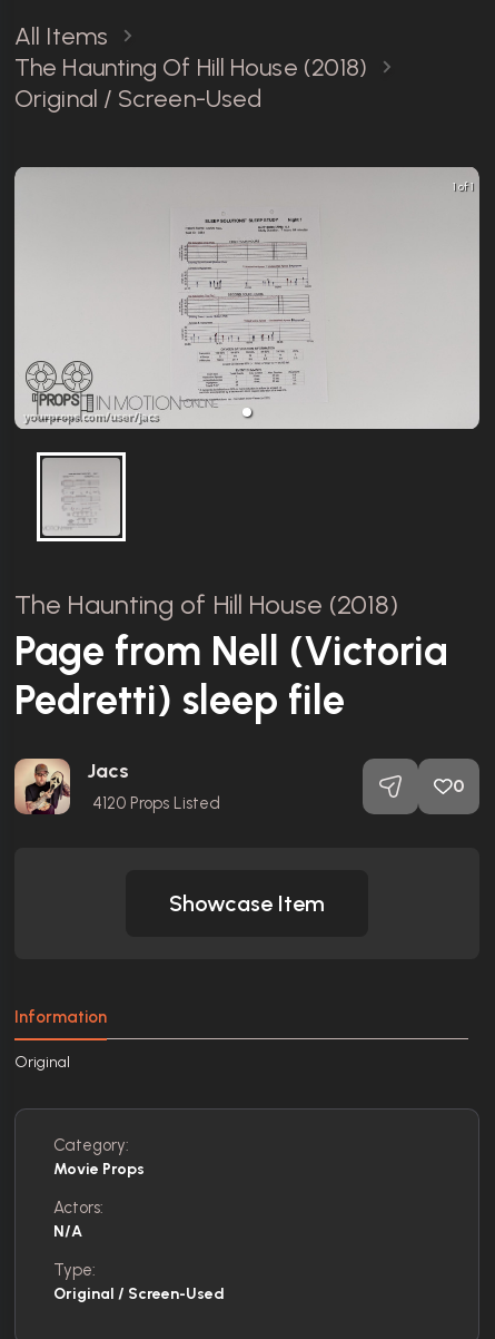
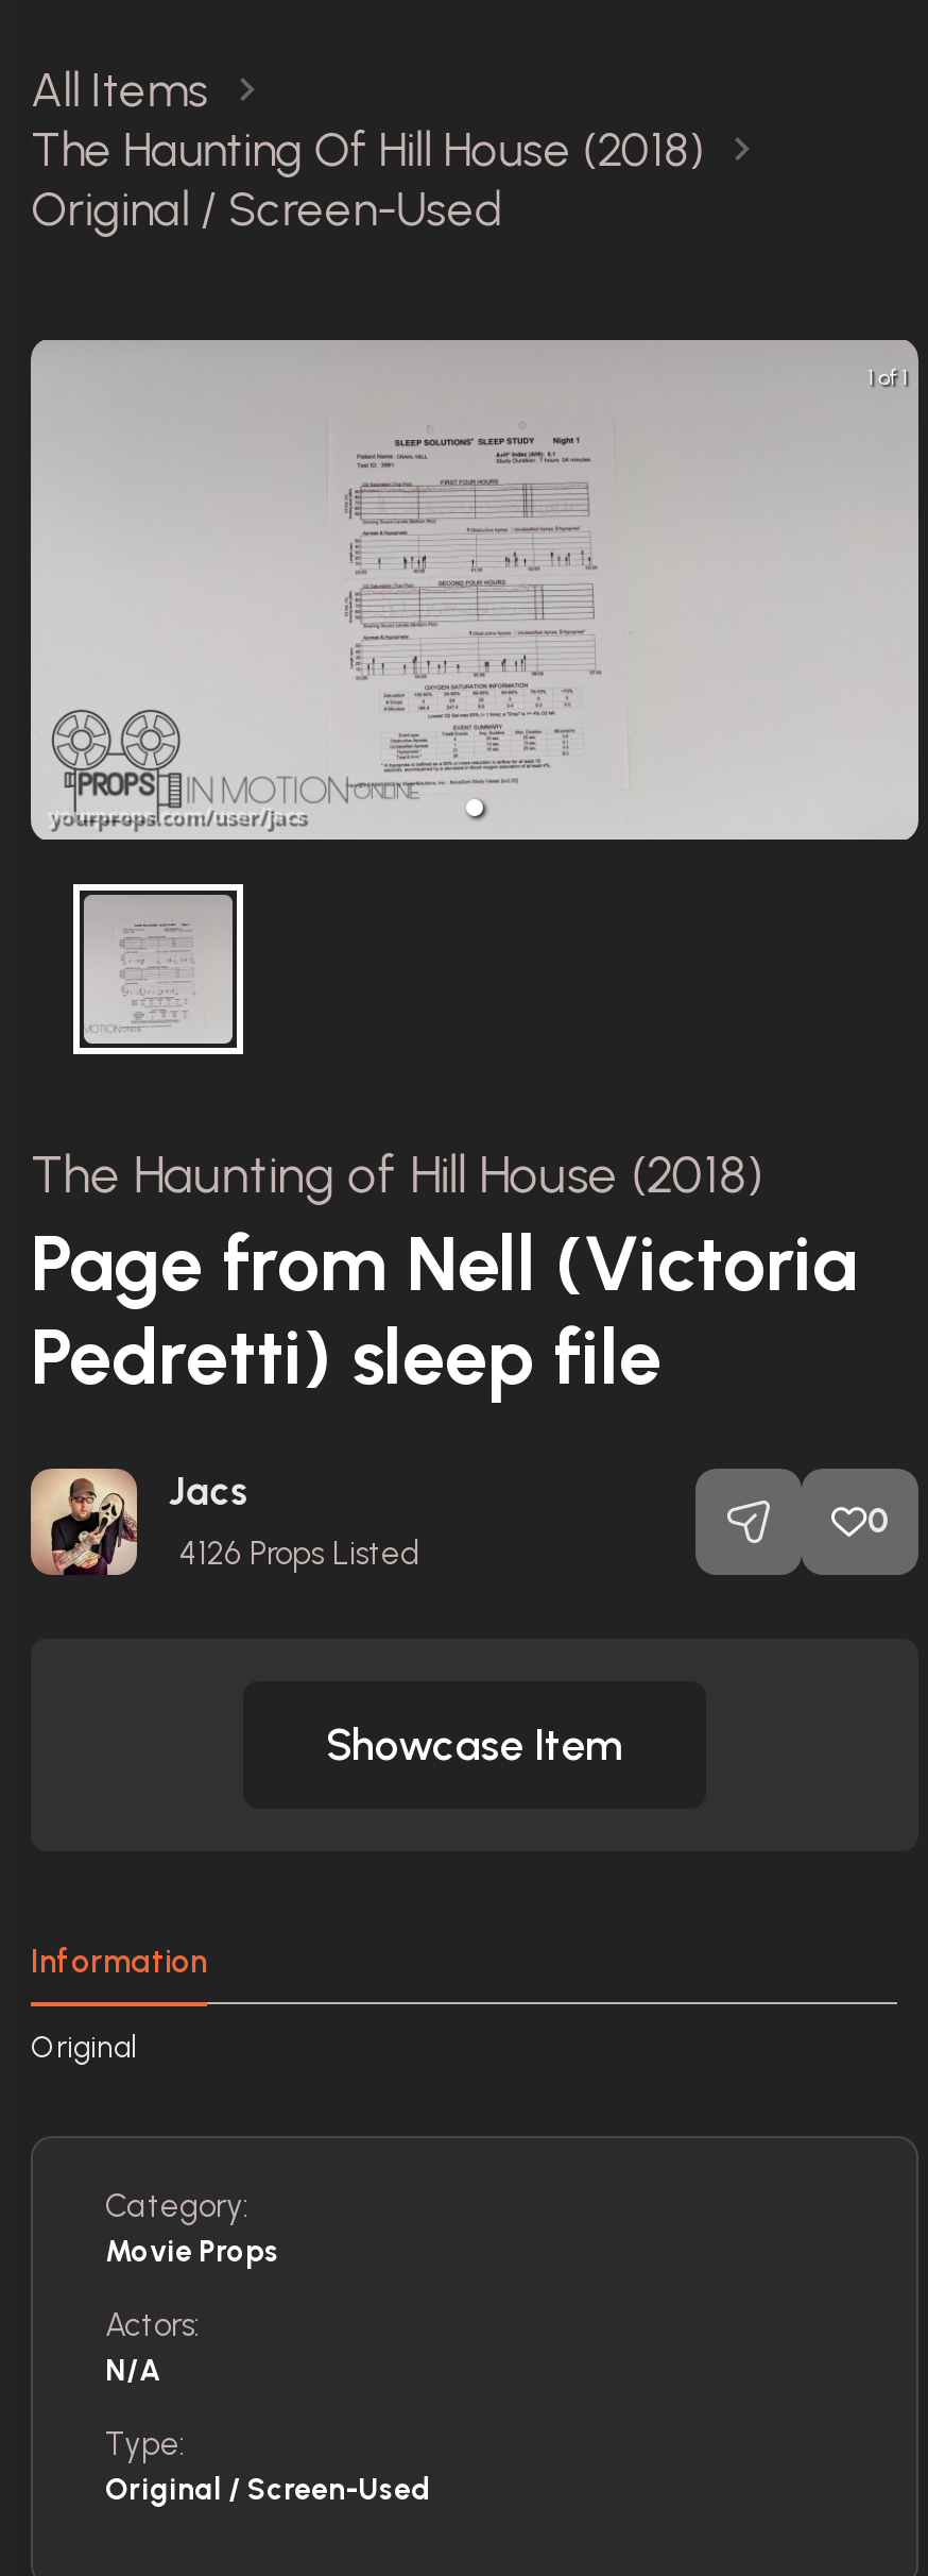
[92,793,220,813] 4120 Props Listed -> [179,1535,422,1573] 4126 Props Listed

